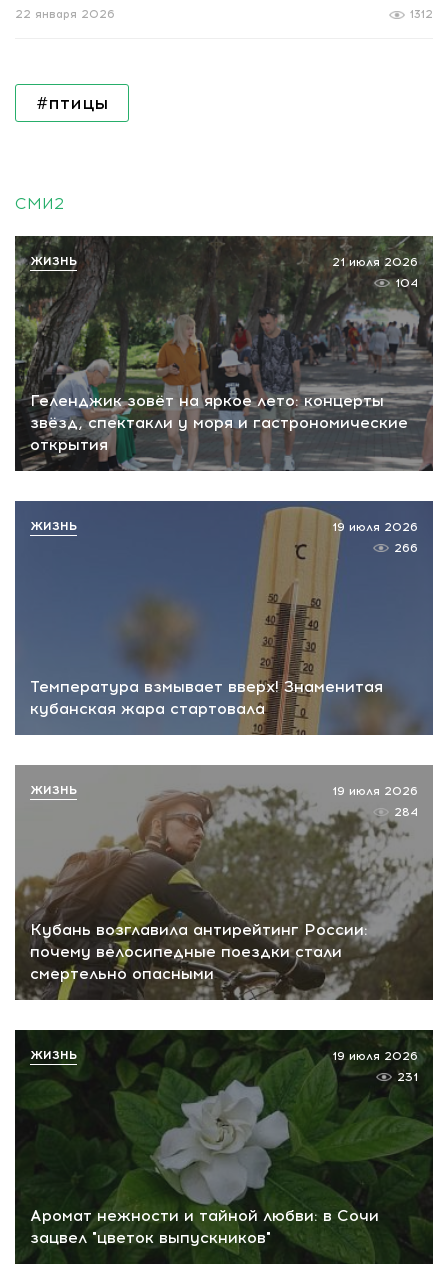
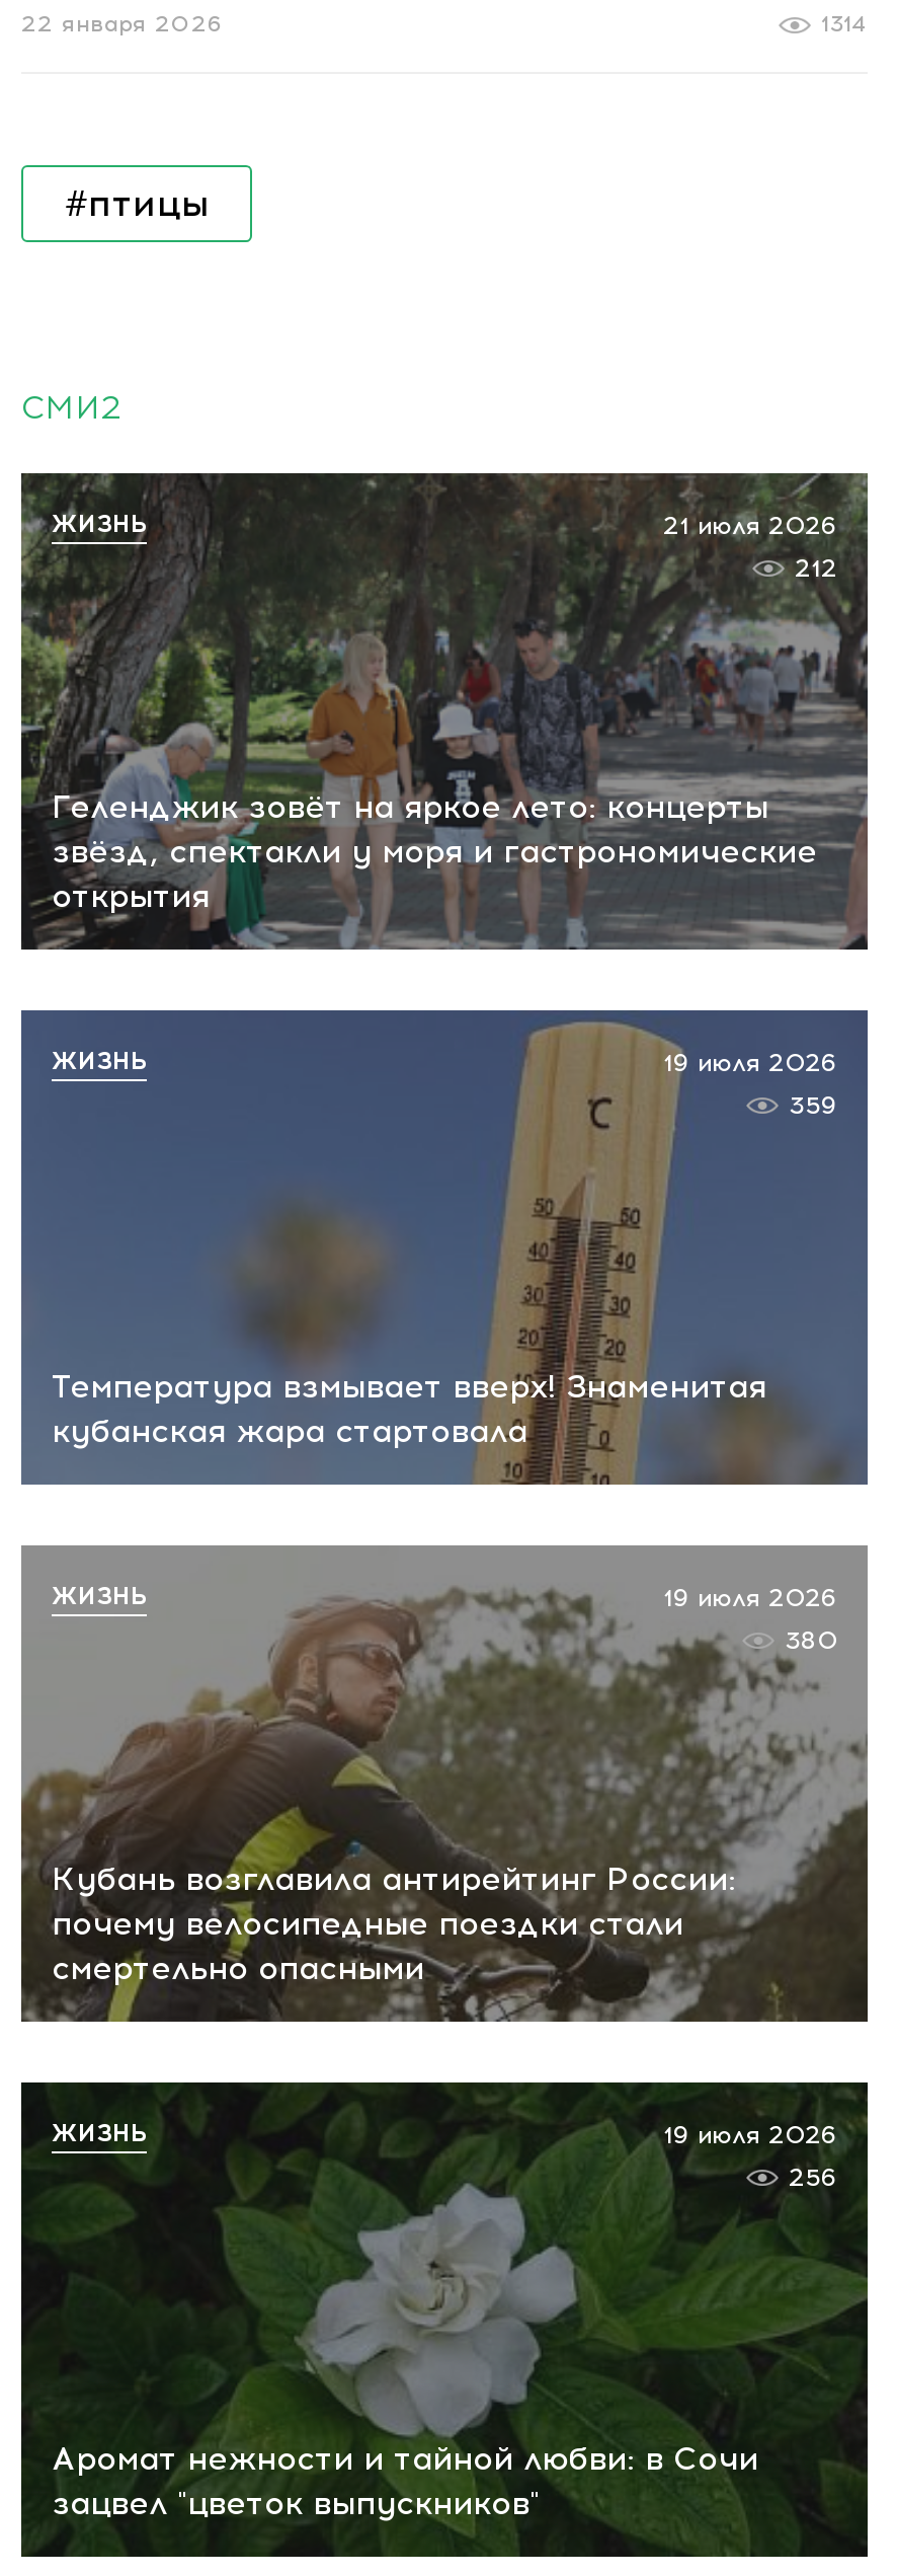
[410,8,433,21] 1312 -> [821,11,868,37] 1314
[395,276,418,290] 104 -> [795,554,837,583] 212
[394,540,418,554] 266 -> [789,1090,837,1119] 359
[394,805,418,819] 284 -> [785,1627,837,1655] 380
[397,1070,418,1084] 231 -> [789,2163,837,2191] 256

